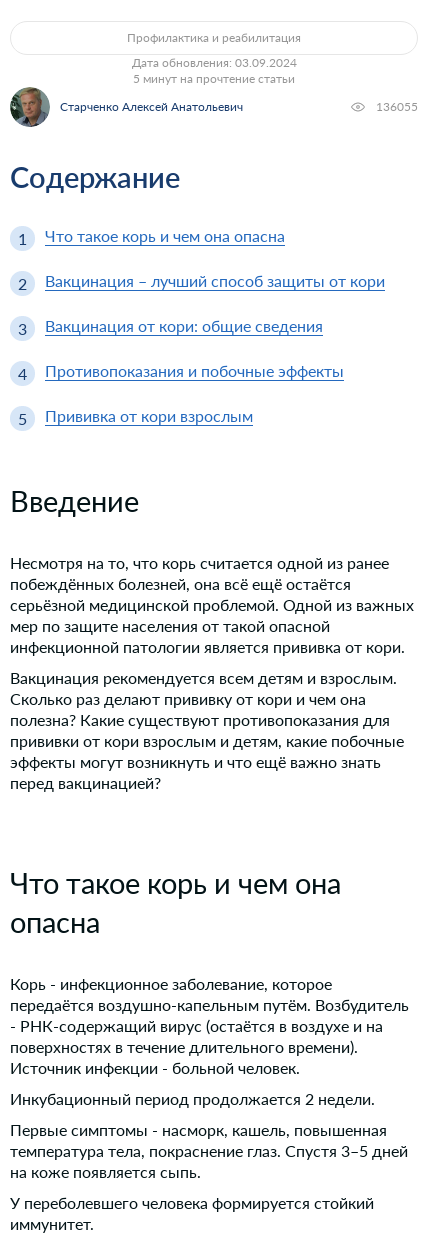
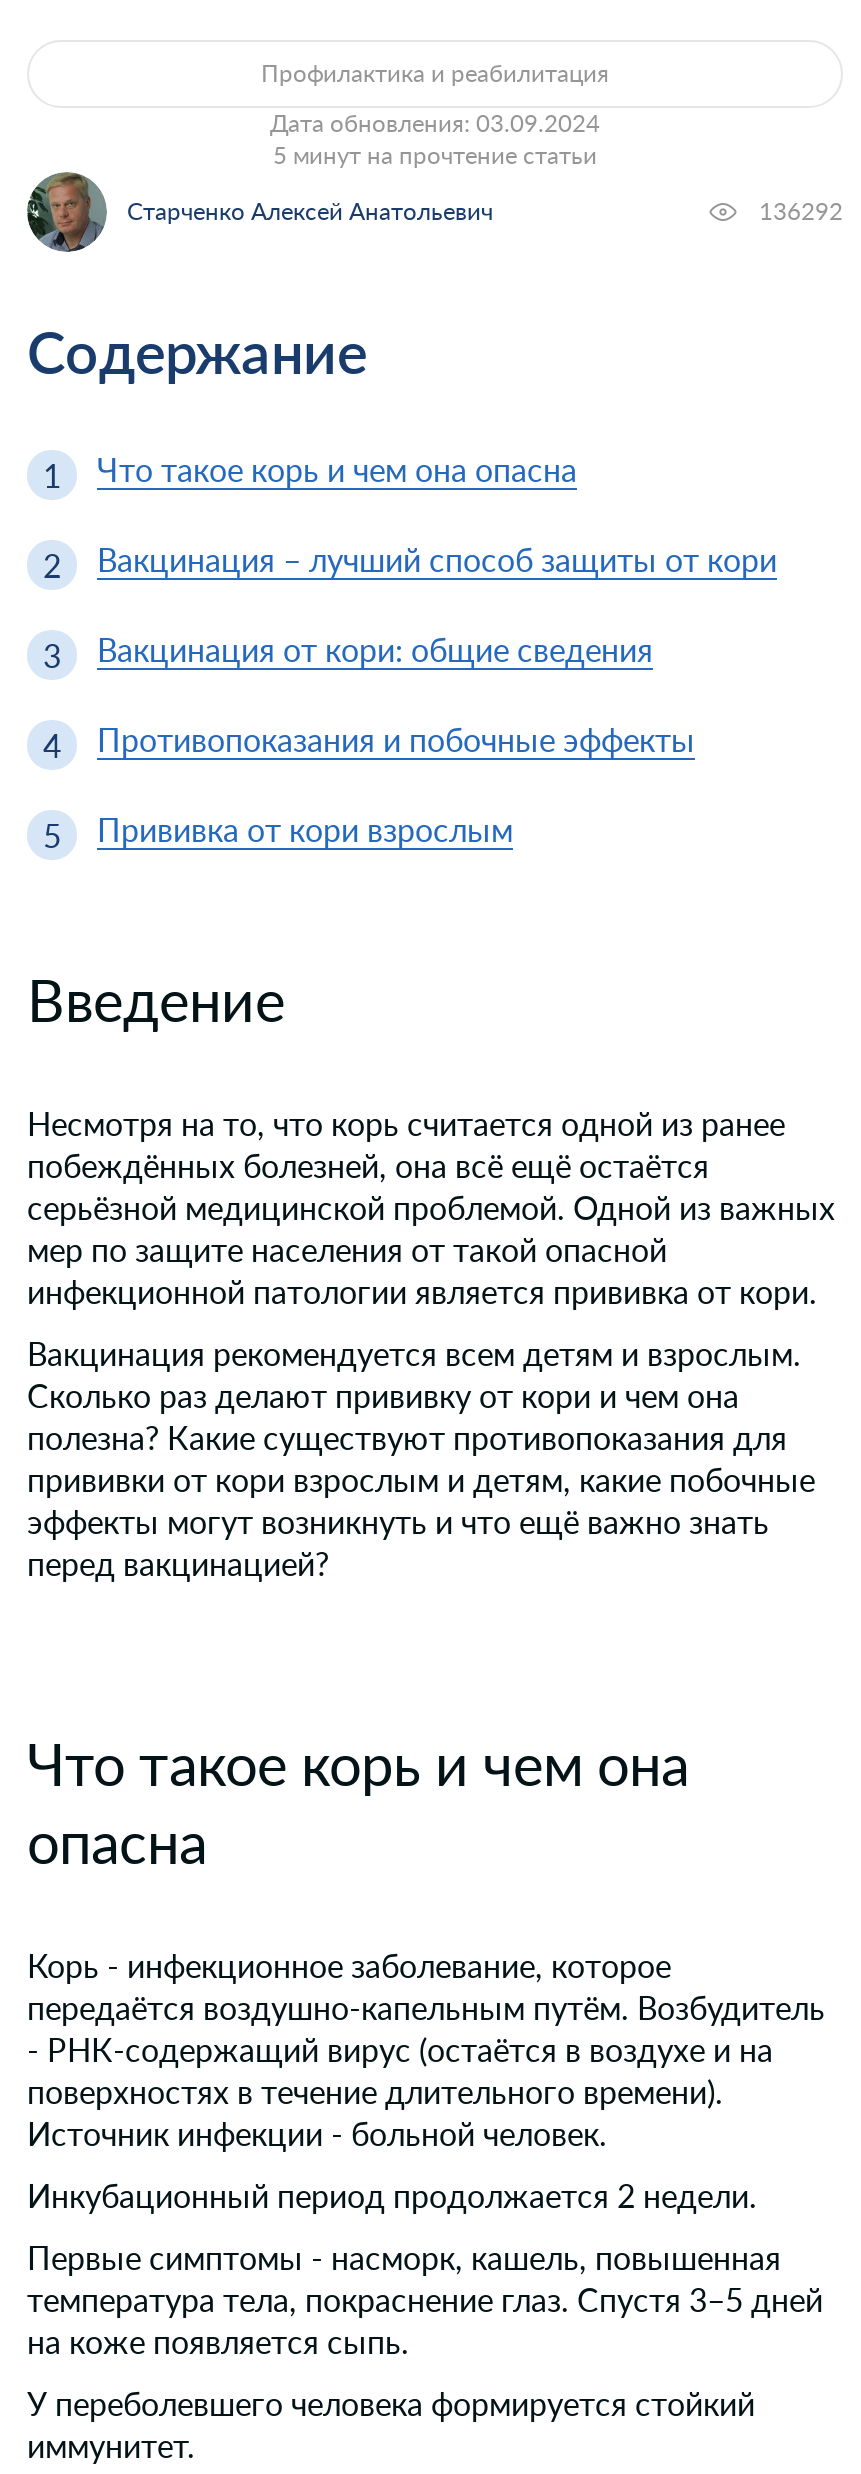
[376,99,418,114] 136055 -> [759,196,843,226] 136292

